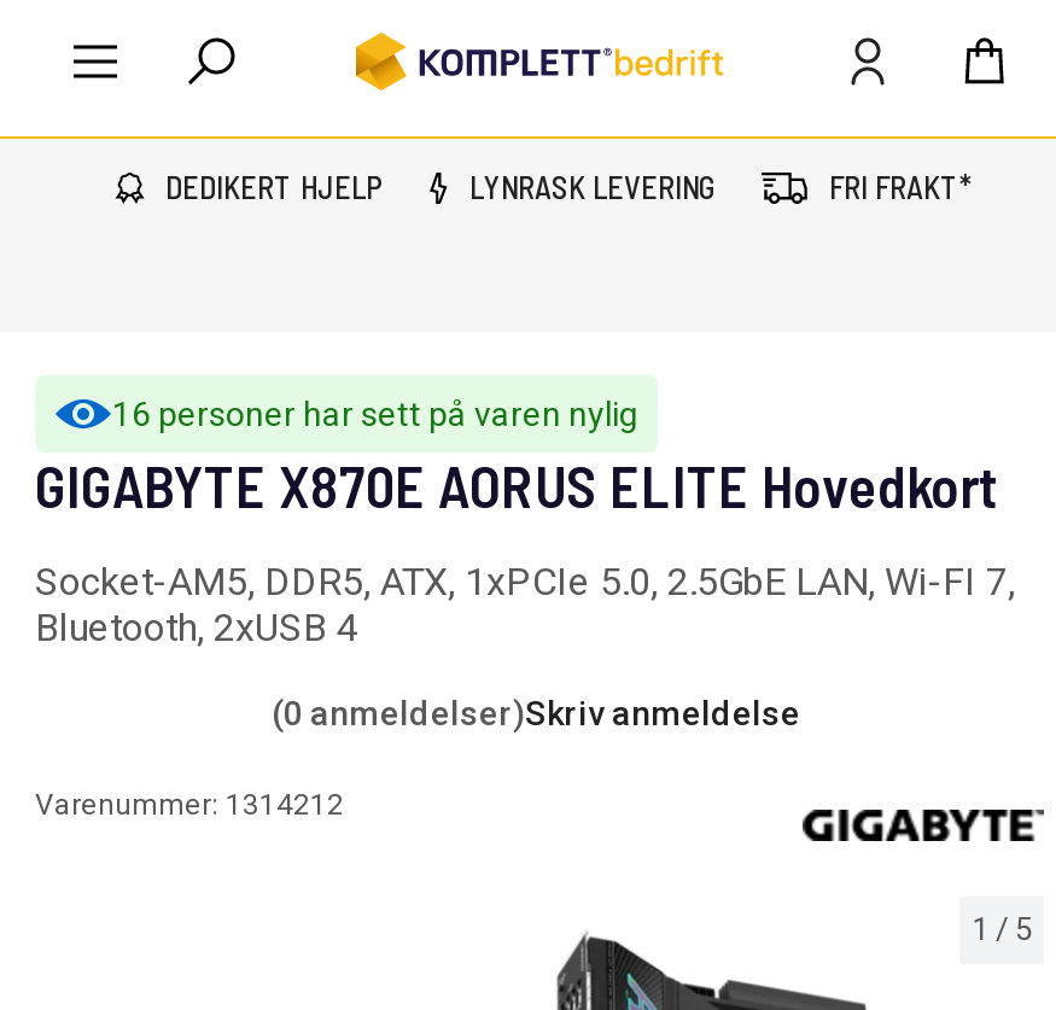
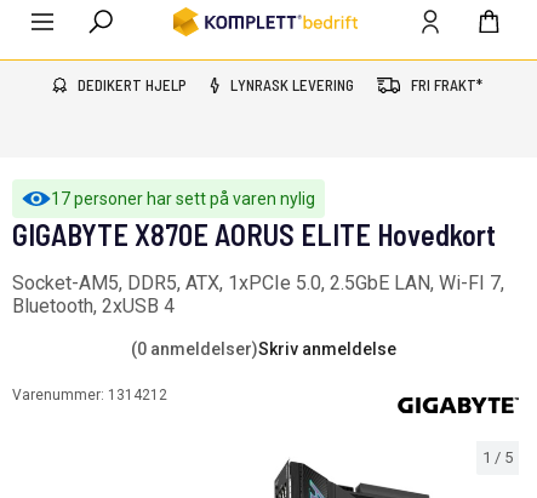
[112,395,638,433] 16 personer har sett på varen nylig -> [51,189,315,208] 17 personer har sett på varen nylig

